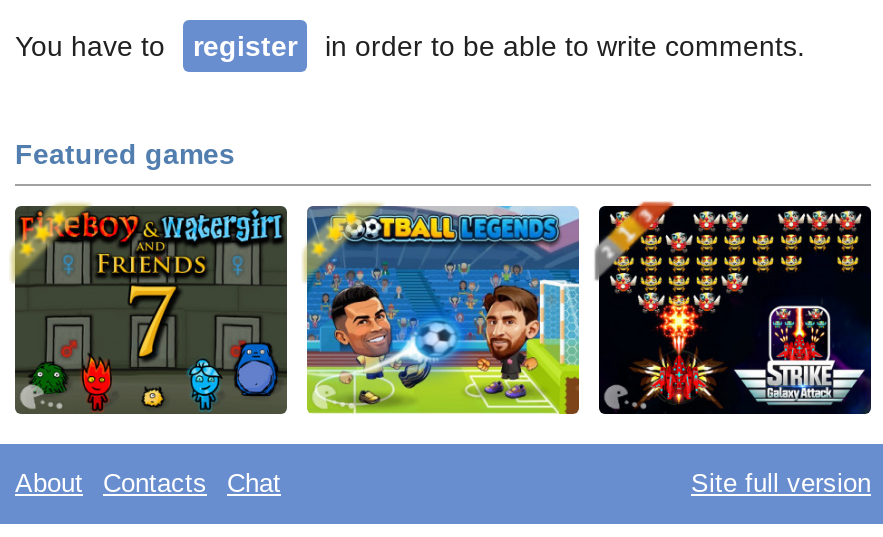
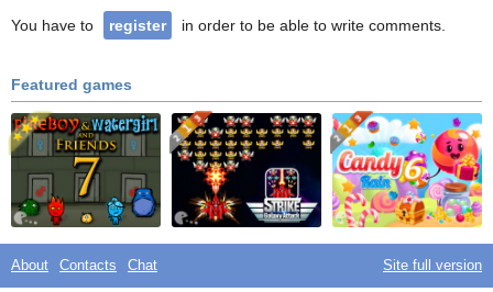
[303,204,581,416] [image] -> [171,111,322,228] [image]
[597,204,873,416] [image] -> [331,112,483,228] [image]

